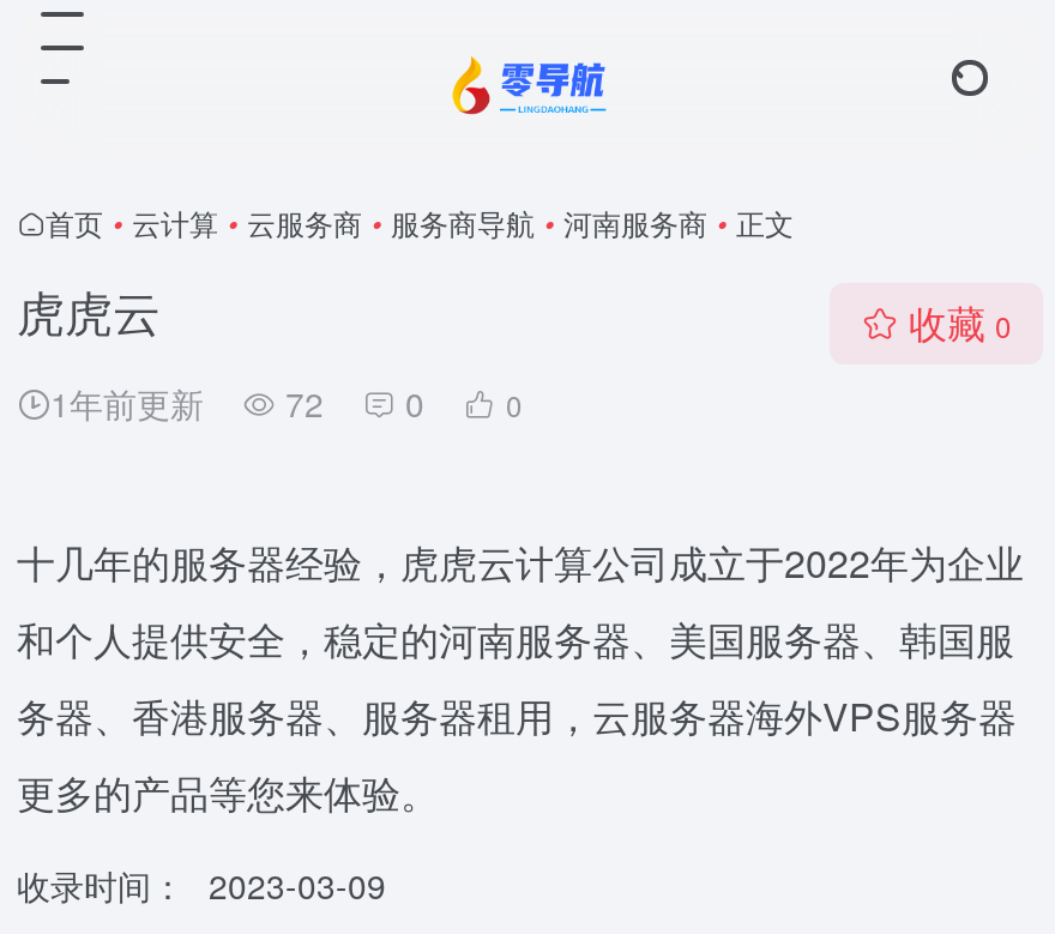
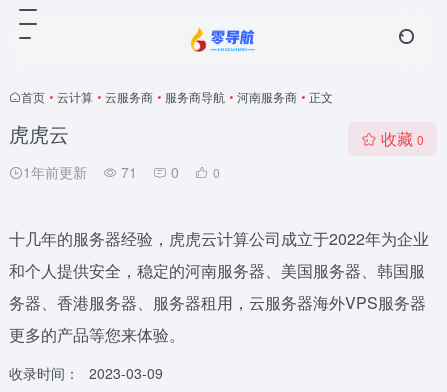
[50,379,523,427] 1年前更新 72 0 0 -> [23,162,220,182] 1年前更新 71 0 0

